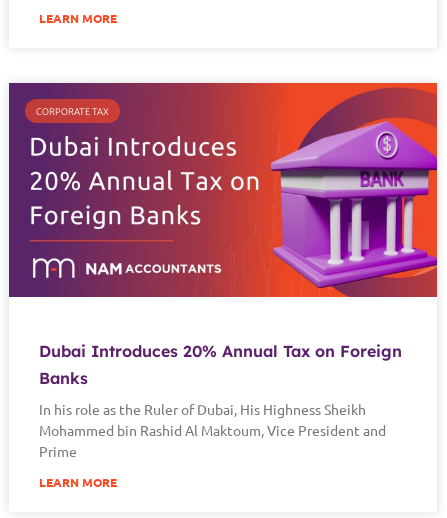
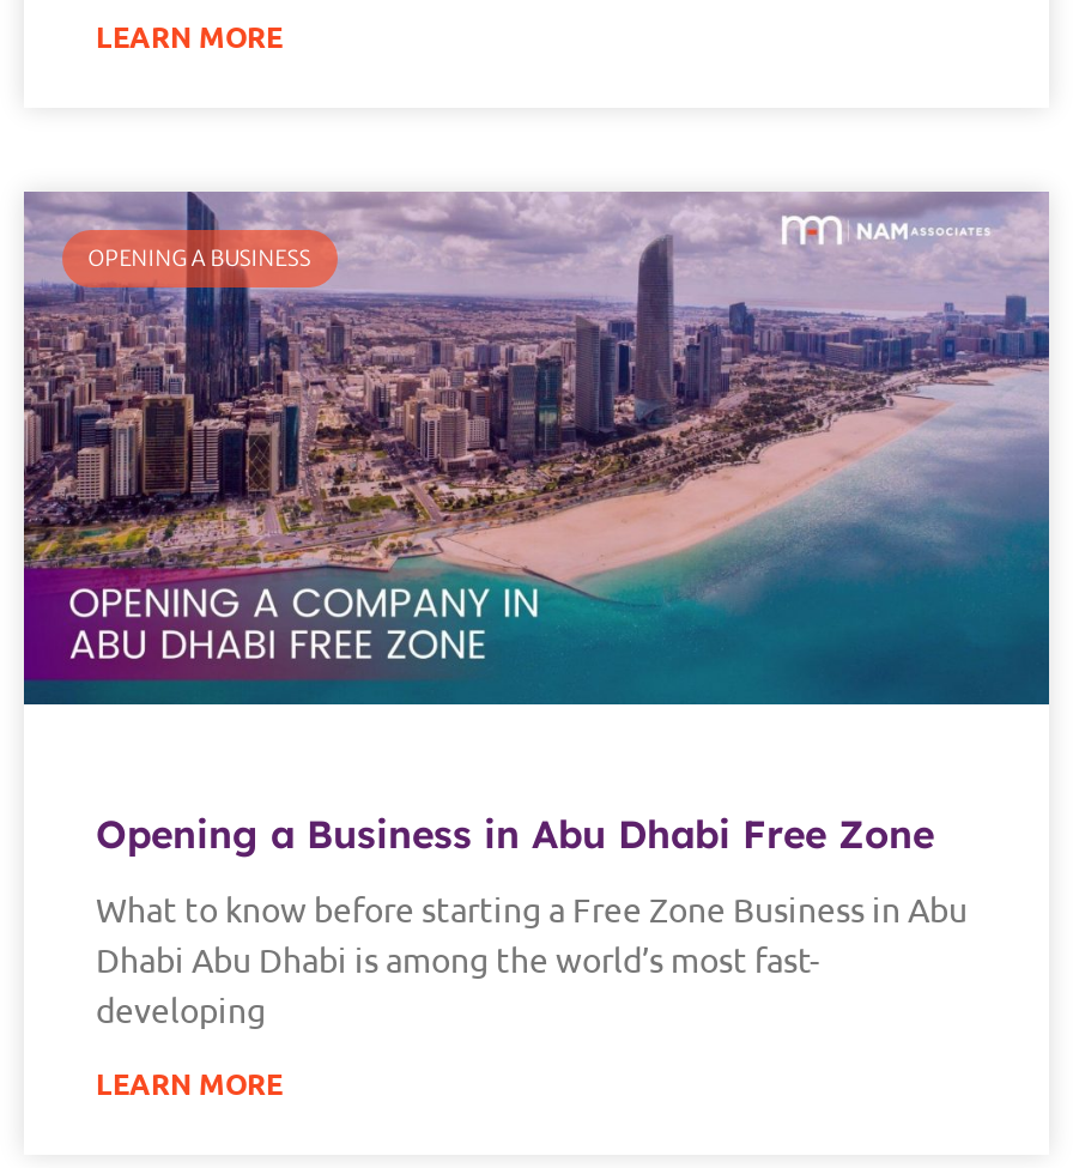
[9,82,438,298] [image] | CORPORATE TAX -> [24,190,1051,708] [image] | OPENING A BUSINESS
[39,341,402,388] Dubai Introduces 20% Annual Tax on Foreign | Banks -> [96,809,934,857] Opening a Business in Abu Dhabi Free Zone
[39,400,386,460] In his role as the Ruler of Dubai, His Highness Sheikh | Mohammed bin Rashid Al Maktoum, Vice President and | Prime -> [96,886,968,1030] What to know before starting a Free Zone Business in Abu | Dhabi Abu Dhabi is among the world’s most fast- | developing

